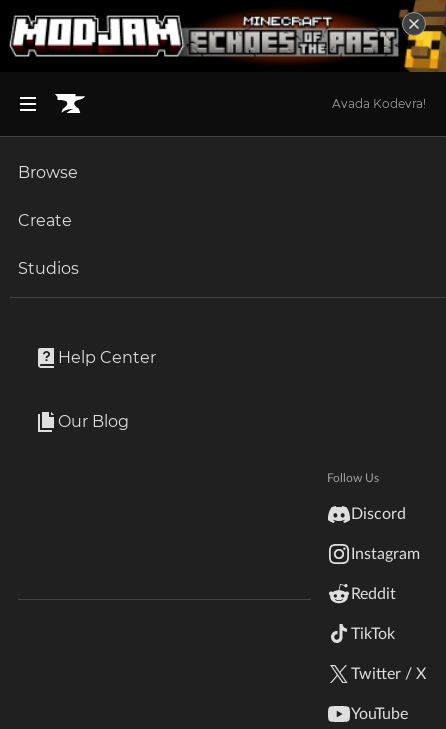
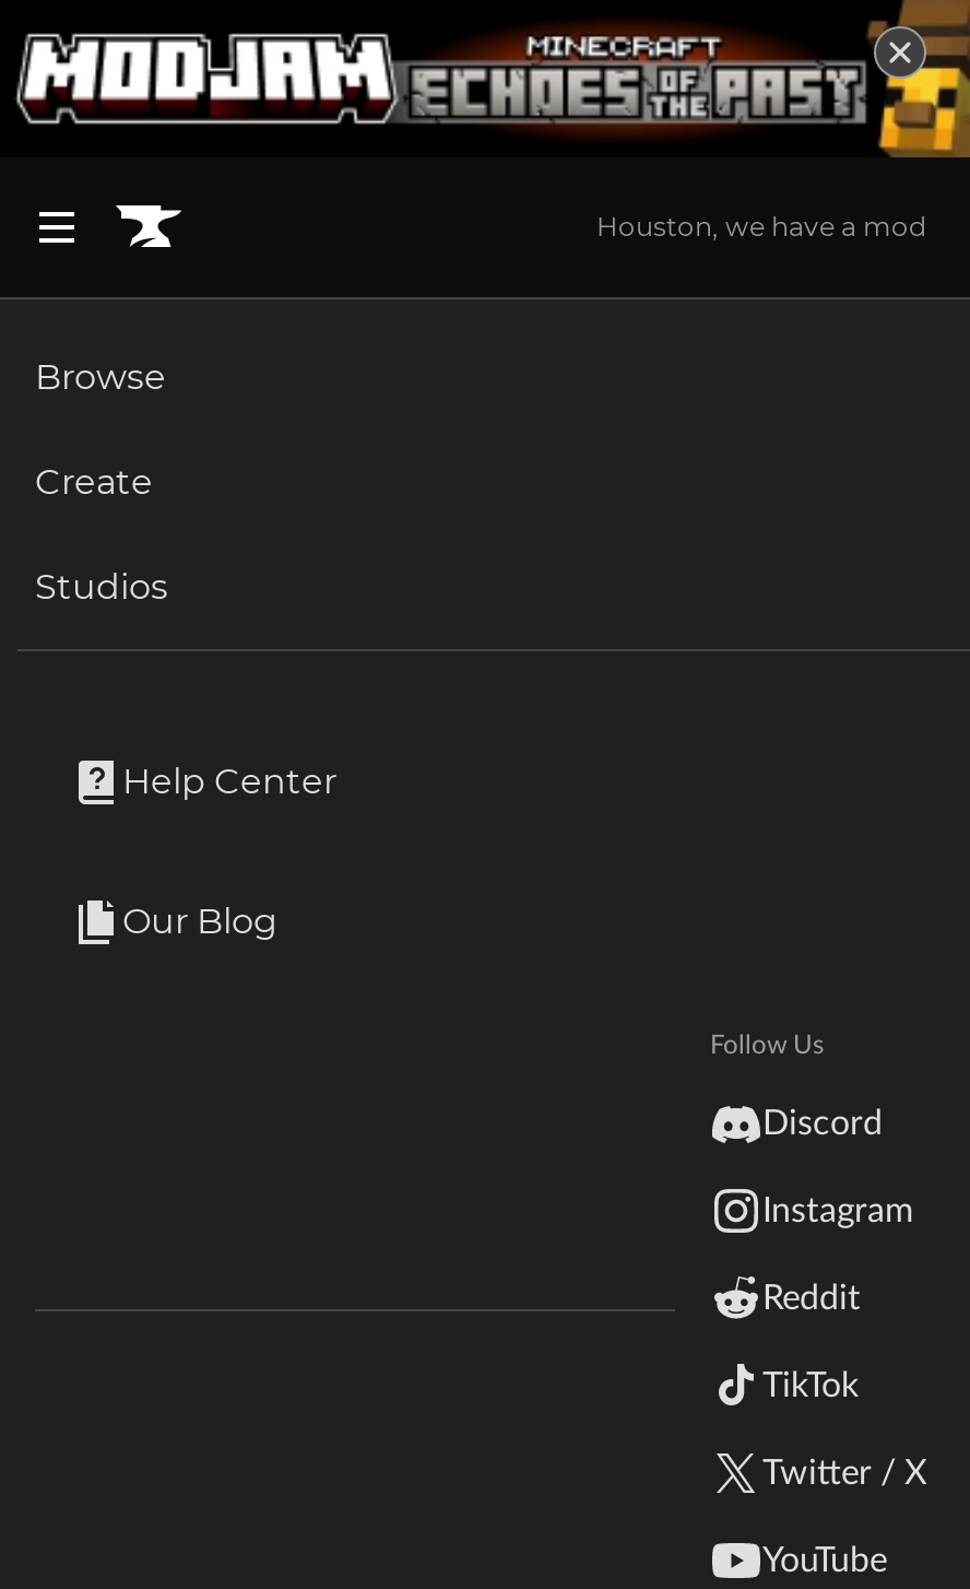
[332,96,426,111] Avada Kodevra! -> [596,209,926,242] Houston, we have a mod

